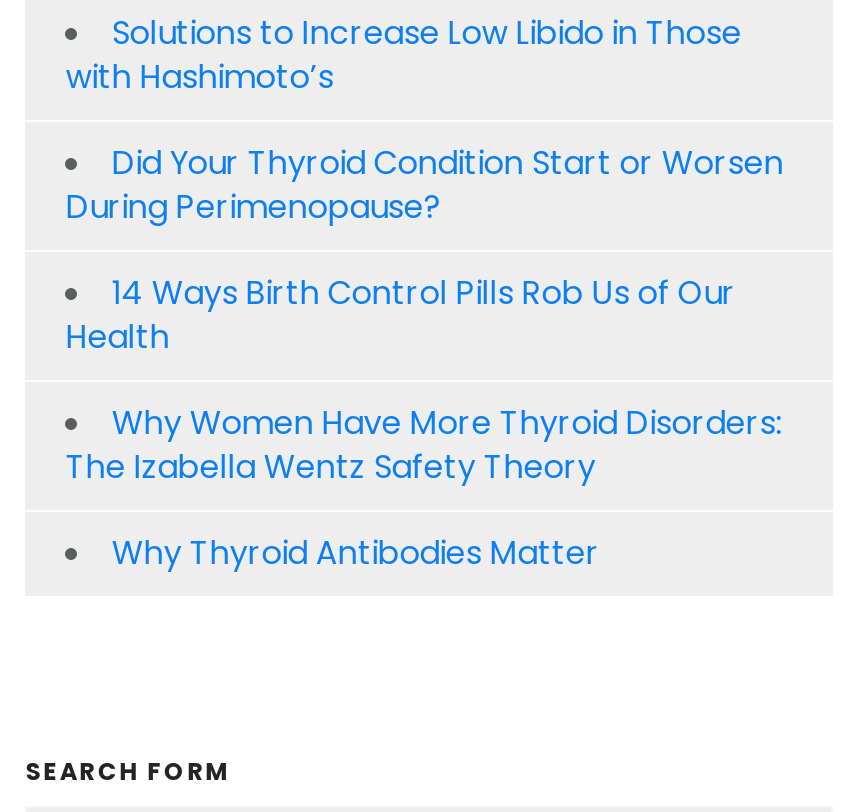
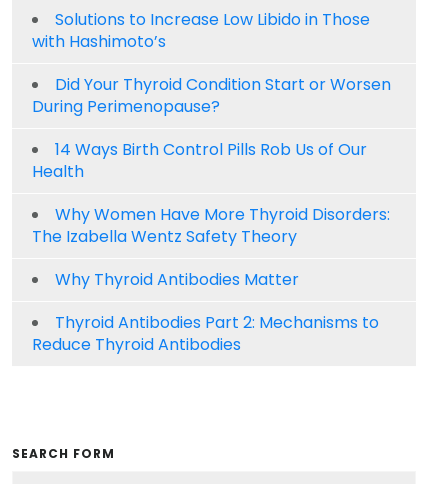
none -> [32,311,379,356] Thyroid Antibodies Part 2: Mechanisms to | Reduce Thyroid Antibodies

